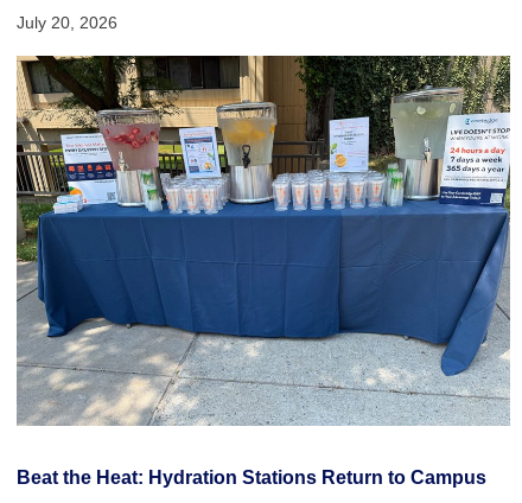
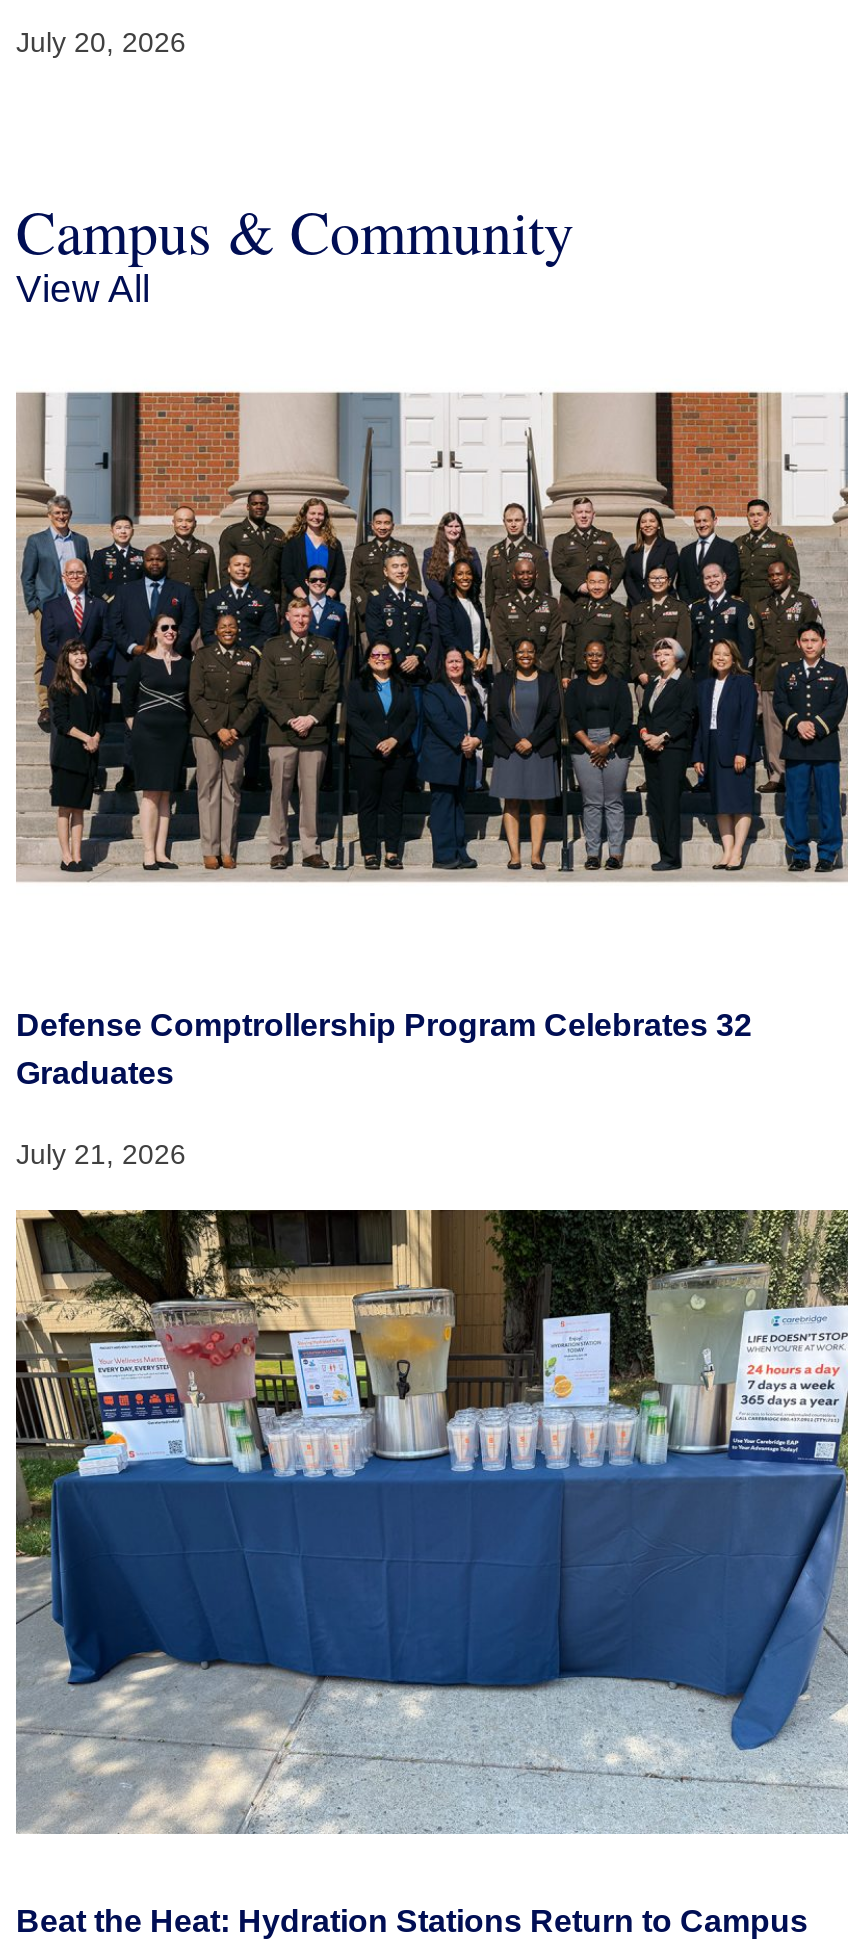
none -> [14,390,850,884] [image]
none -> [16,190,574,310] Campus & Community | View All
none -> [16,1008,752,1170] Defense Comptrollership Program Celebrates 32 | Graduates | July 21, 2026

